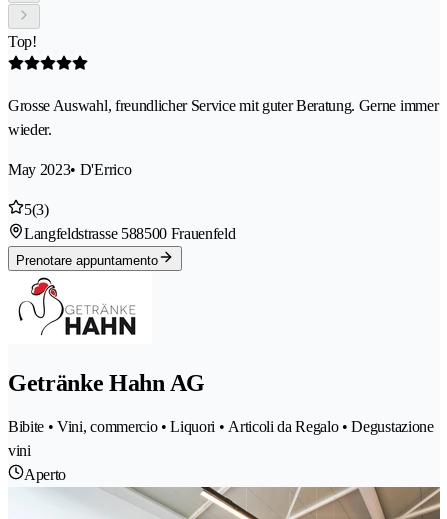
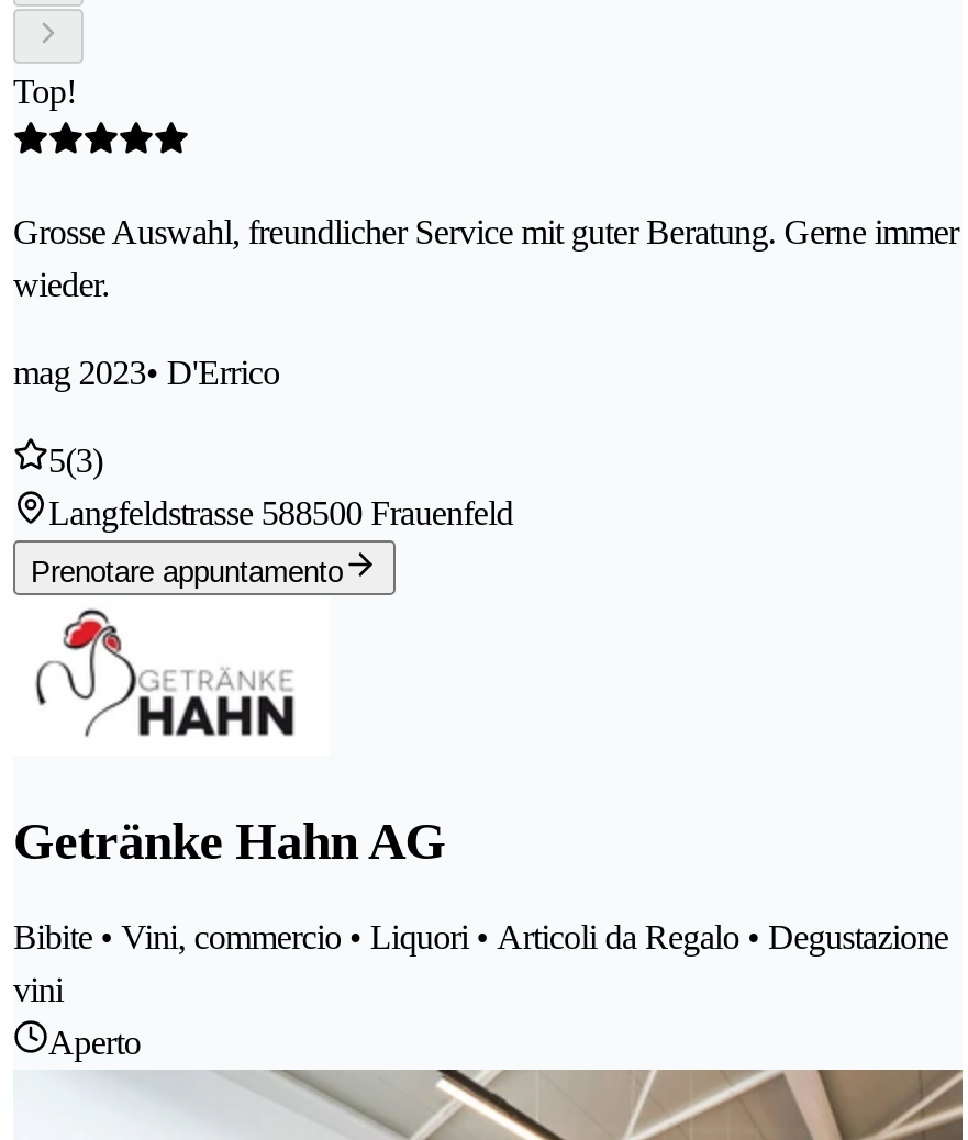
[8,161,131,178] May 2023• D'Errico -> [13,354,280,391] mag 2023• D'Errico

